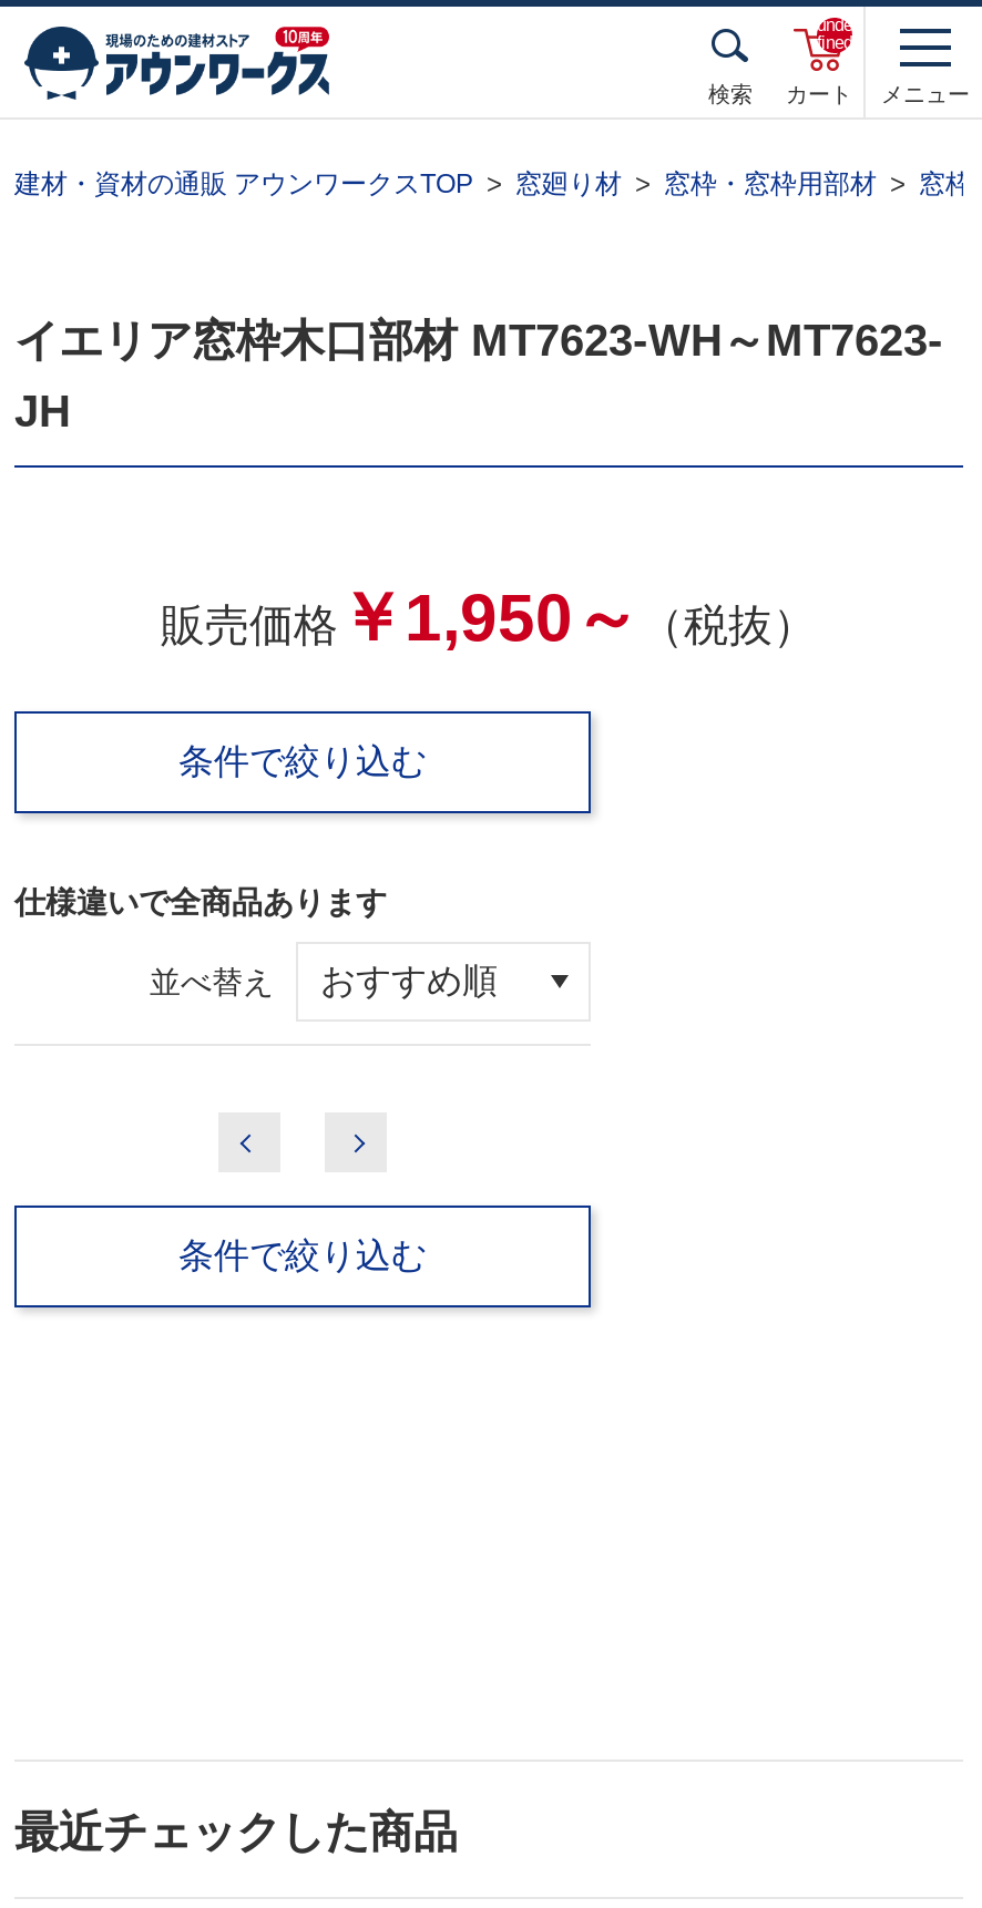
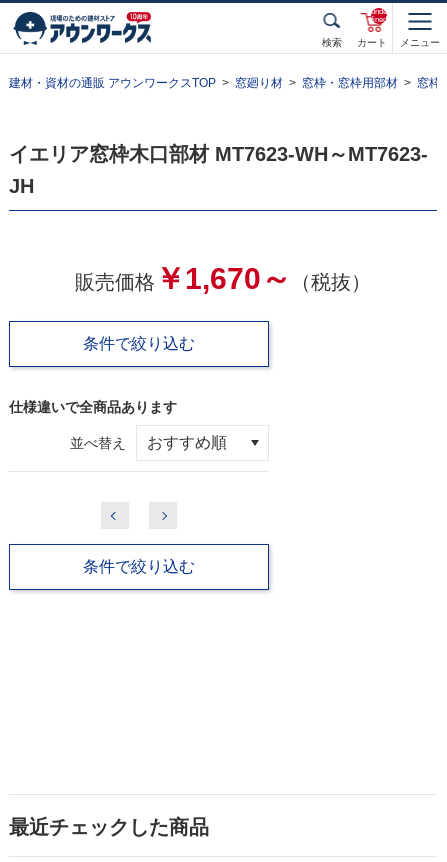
[161,581,817,655] 販売価格￥1,950～（税抜） -> [75,262,371,295] 販売価格￥1,670～（税抜）

